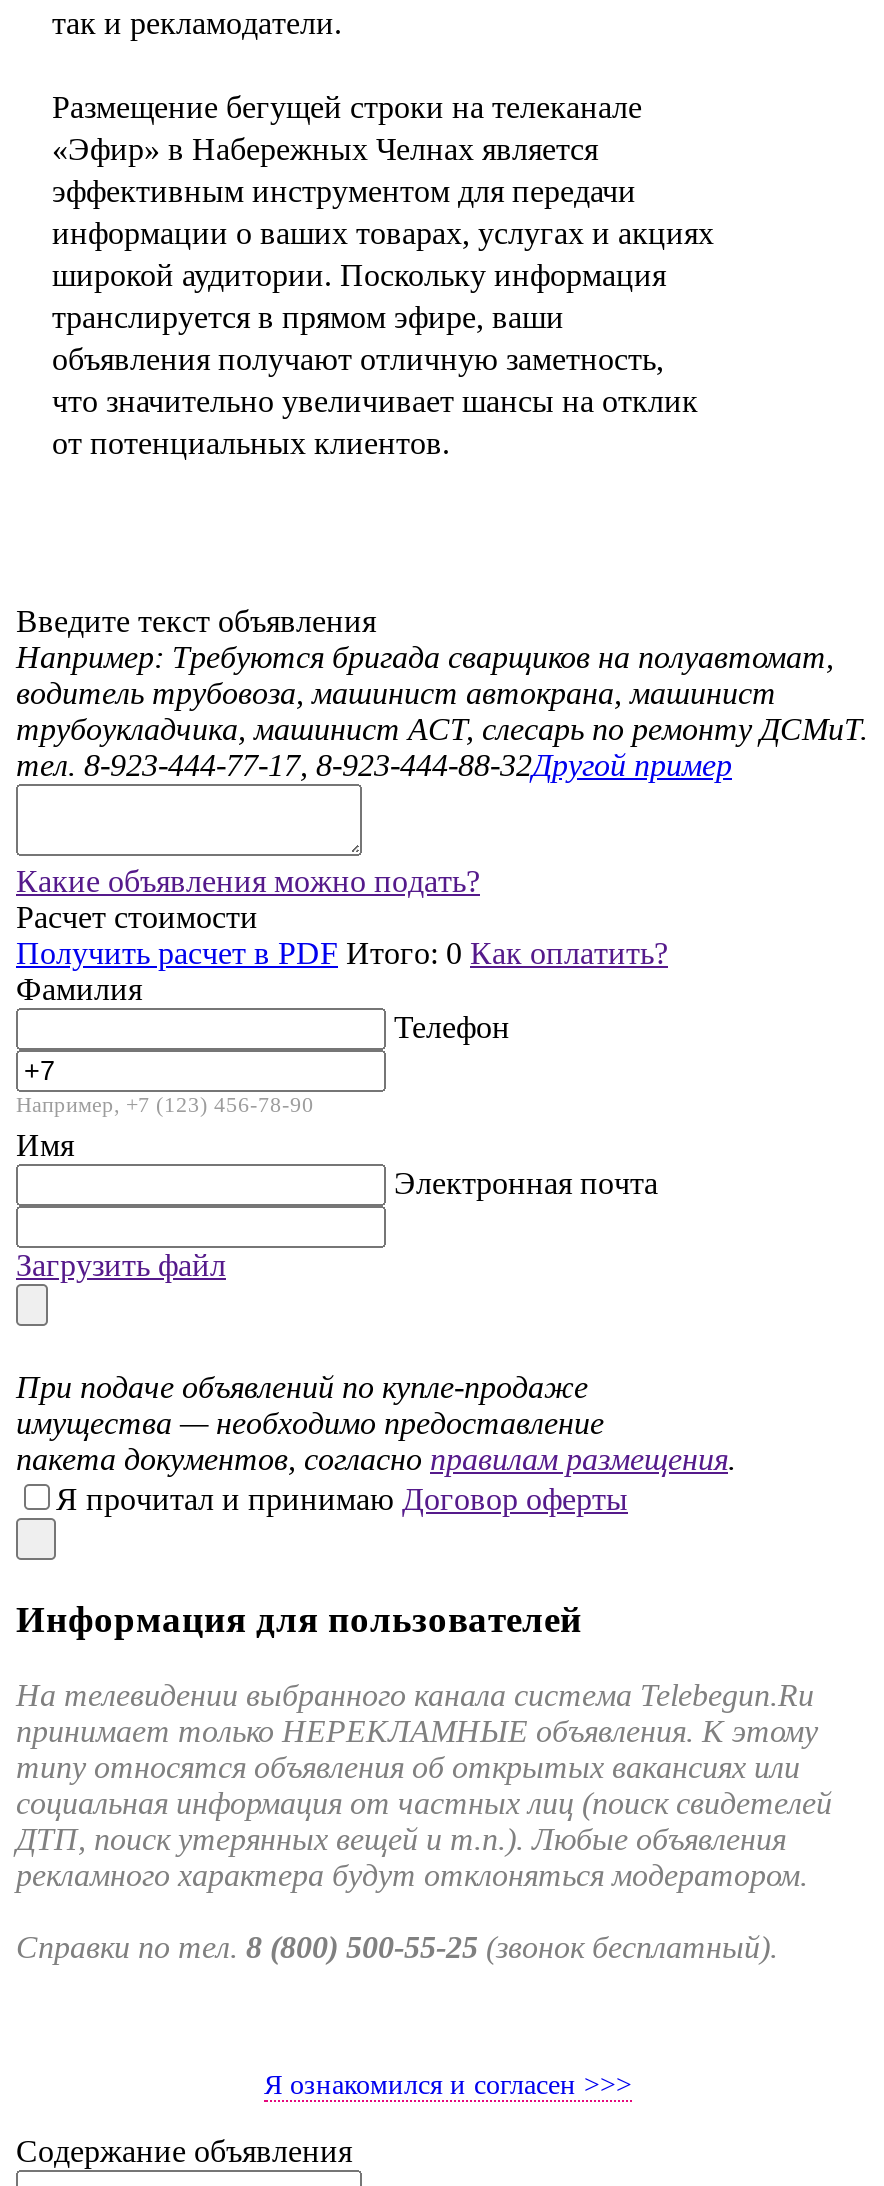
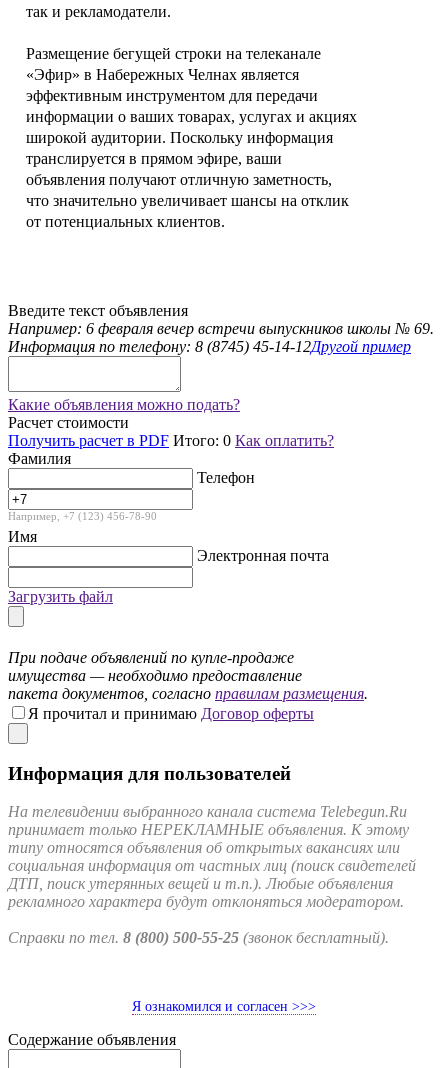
[16,640,868,782] Например: Требуются бригада сварщиков на полуавтомат, | водитель трубовоза, машинист автокрана, машинист | трубоукладчика, машинист АСТ, слесарь по ремонту ДСМиТ. | тел. 8-923-444-77-17, 8-923-444-88-32Другой пример -> [8,320,434,355] Например: 6 февраля вечер встречи выпускников школы № 69. | Информация по телефону: 8 (8745) 45-14-12Другой пример

